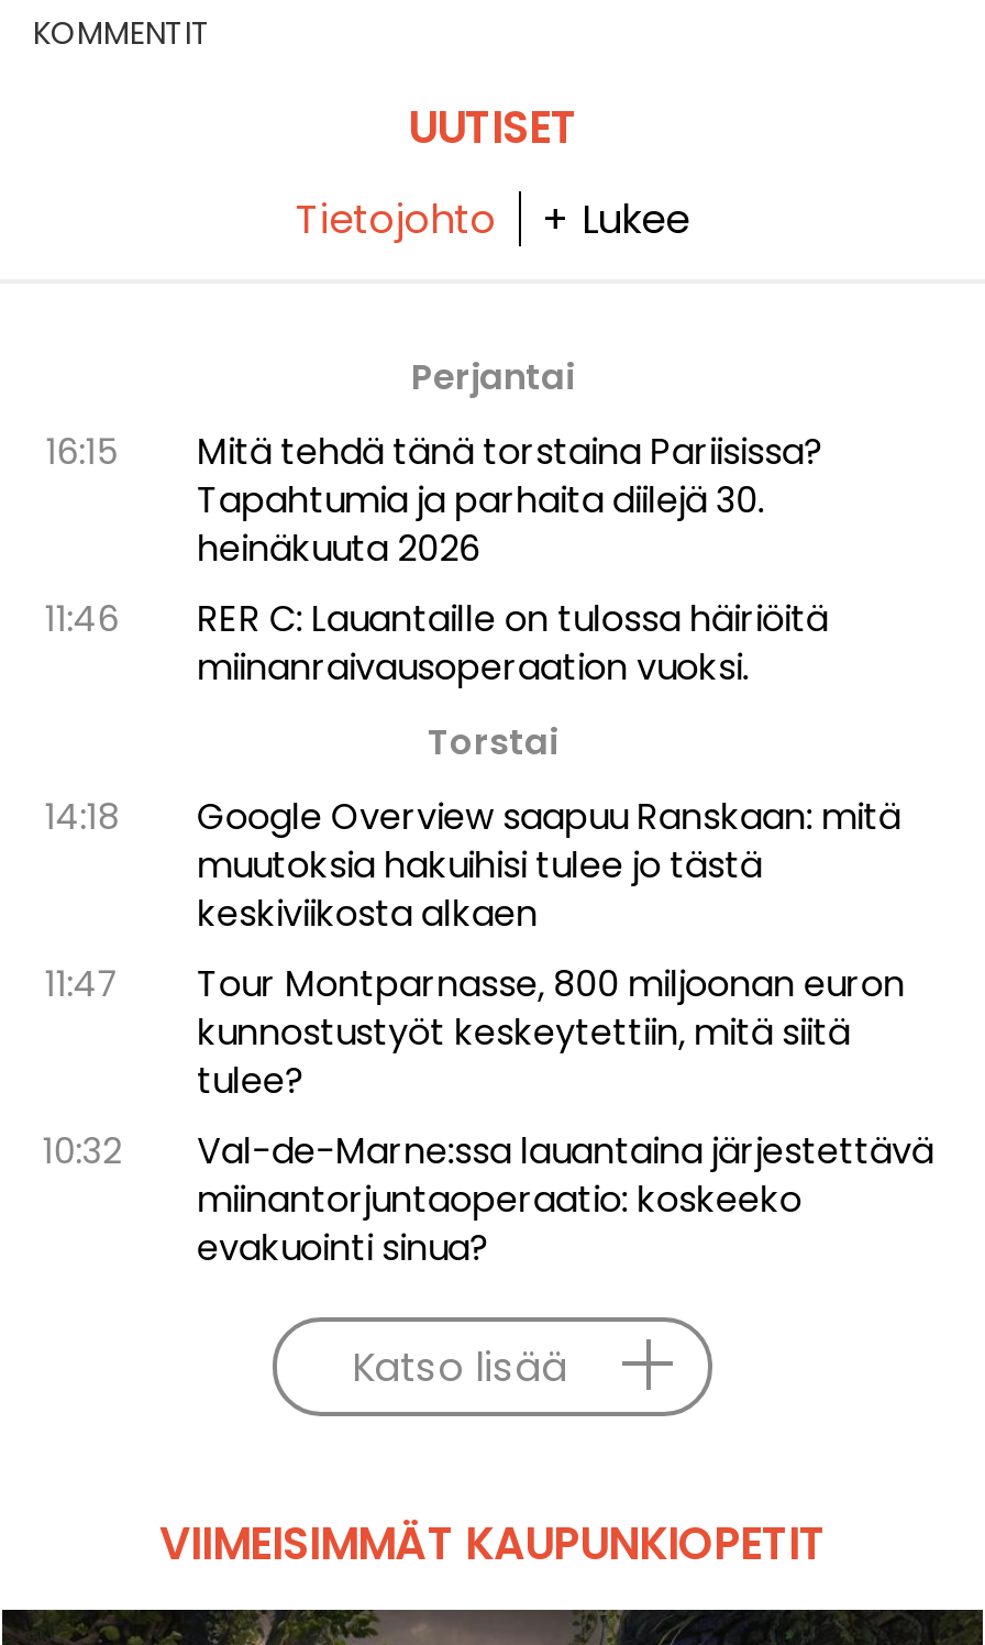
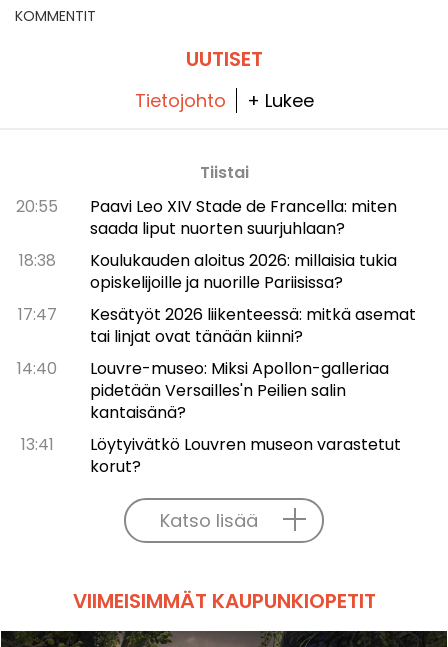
[42,351,934,1272] Perjantai | 16:15 | Mitä tehdä tänä torstaina Pariisissa? | Tapahtumia ja parhaita diilejä 30. | heinäkuuta 2026 | 11:46 | RER C: Lauantaille on tulossa häiriöitä | miinanraivausoperaation vuoksi. | Torstai | 14:18 | Google Overview saapuu Ranskaan: mitä | muutoksia hakuihisi tulee jo tästä | keskiviikosta alkaen | 11:47 | Tour Montparnasse, 800 miljoonan euron | kunnostustyöt keskeytettiin, mitä siitä | tulee? | 10:32 | Val-de-Marne:ssa lauantaina järjestettävä | miinantorjuntaoperaatio: koskeeko | evakuointi sinua? -> [16,160,416,477] Tiistai | 20:55 | Paavi Leo XIV Stade de Francella: miten | saada liput nuorten suurjuhlaan? | 18:38 | Koulukauden aloitus 2026: millaisia tukia | opiskelijoille ja nuorille Pariisissa? | 17:47 | Kesätyöt 2026 liikenteessä: mitkä asemat | tai linjat ovat tänään kiinni? | 14:40 | Louvre-museo: Miksi Apollon-galleriaa | pidetään Versailles'n Peilien salin | kantaisänä? | 13:41 | Löytyivätkö Louvren museon varastetut | korut?

